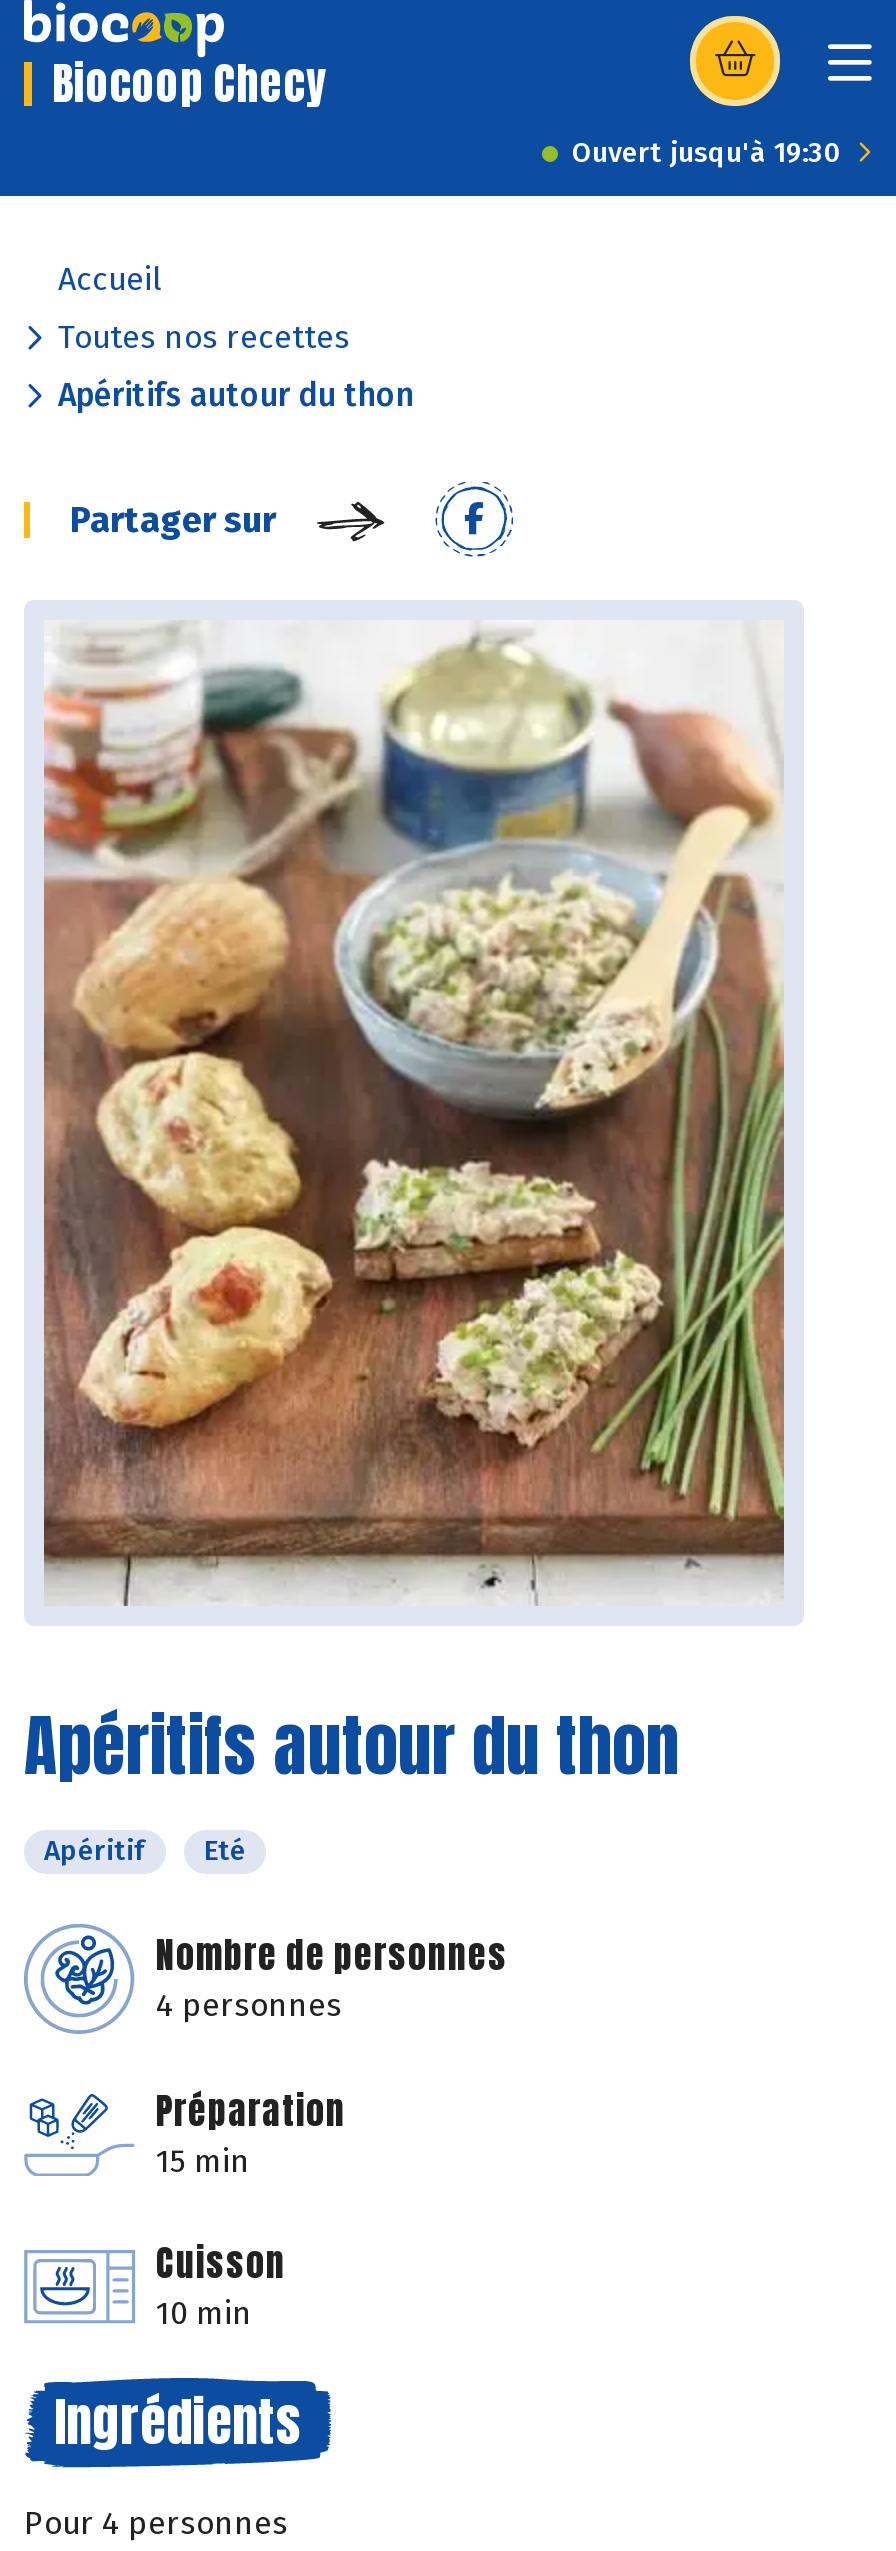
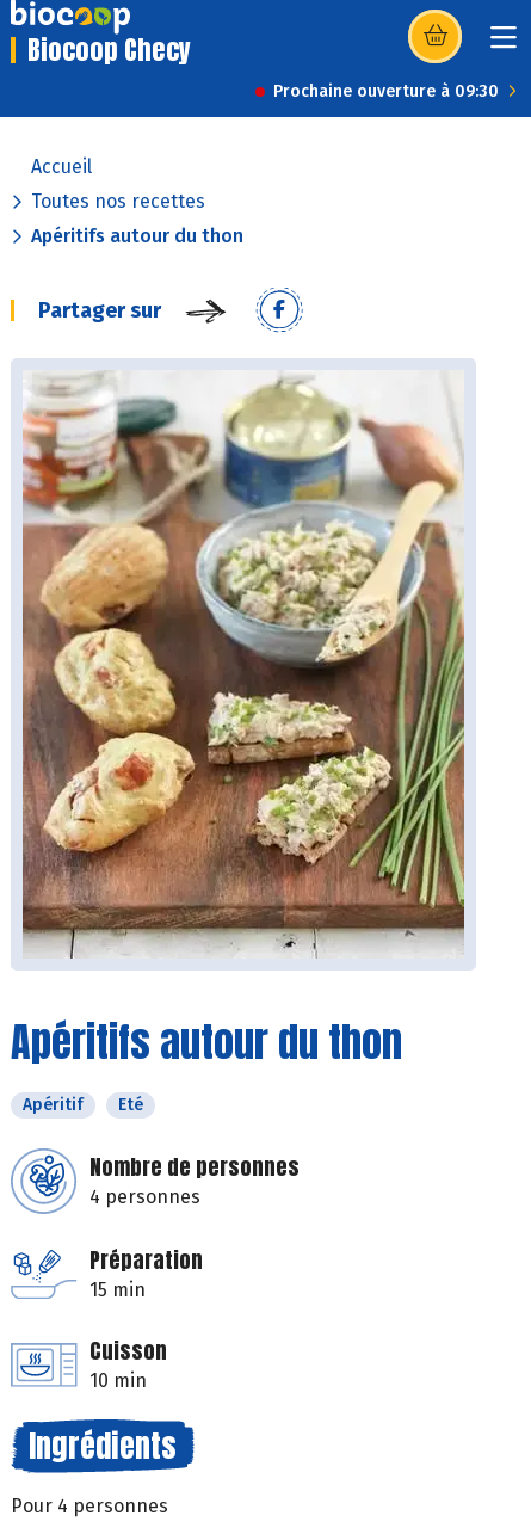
[572,136,842,170] Ouvert jusqu'à 19:30 -> [273,81,499,101] Prochaine ouverture à 09:30

